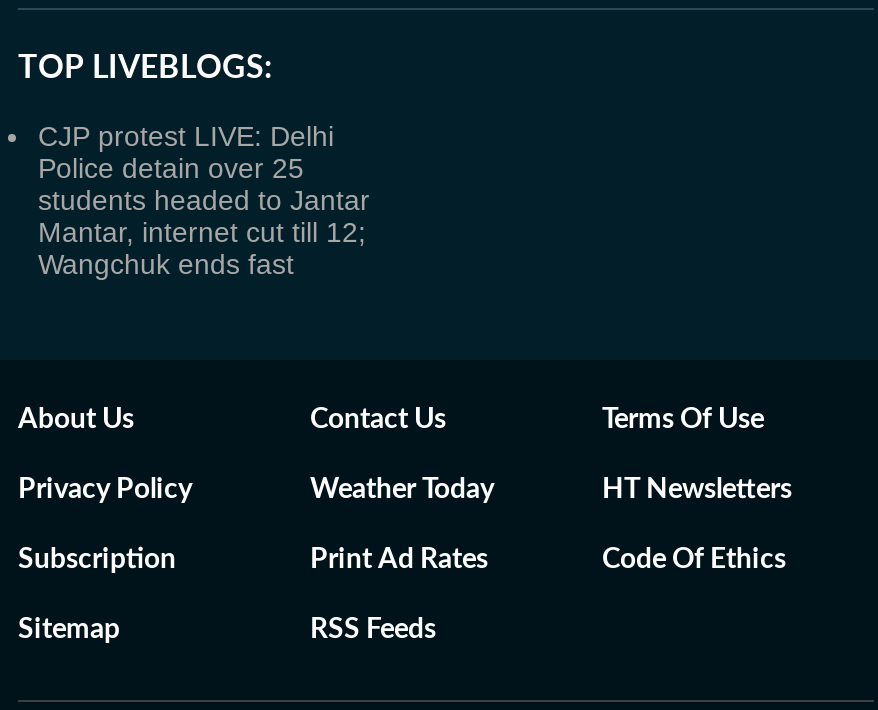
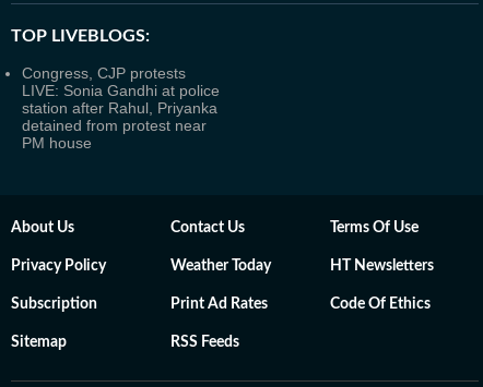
[38,120,370,280] CJP protest LIVE: Delhi | Police detain over 25 | students headed to Jantar | Mantar, internet cut till 12; | Wangchuk ends fast -> [22,64,220,152] Congress, CJP protests | LIVE: Sonia Gandhi at police | station after Rahul, Priyanka | detained from protest near | PM house

